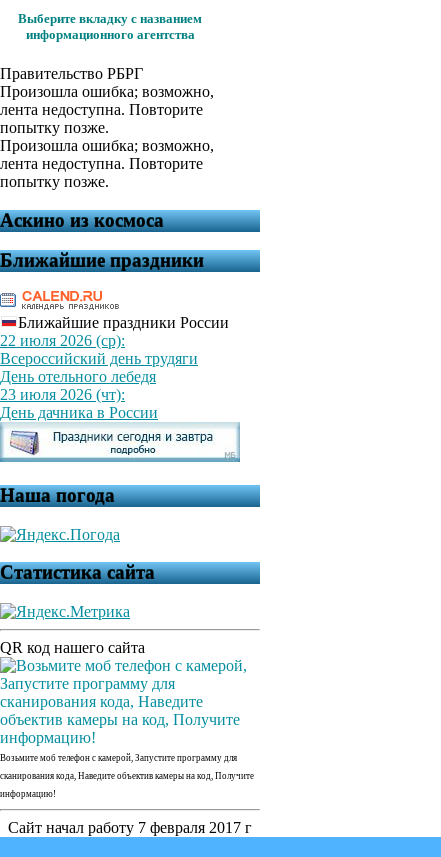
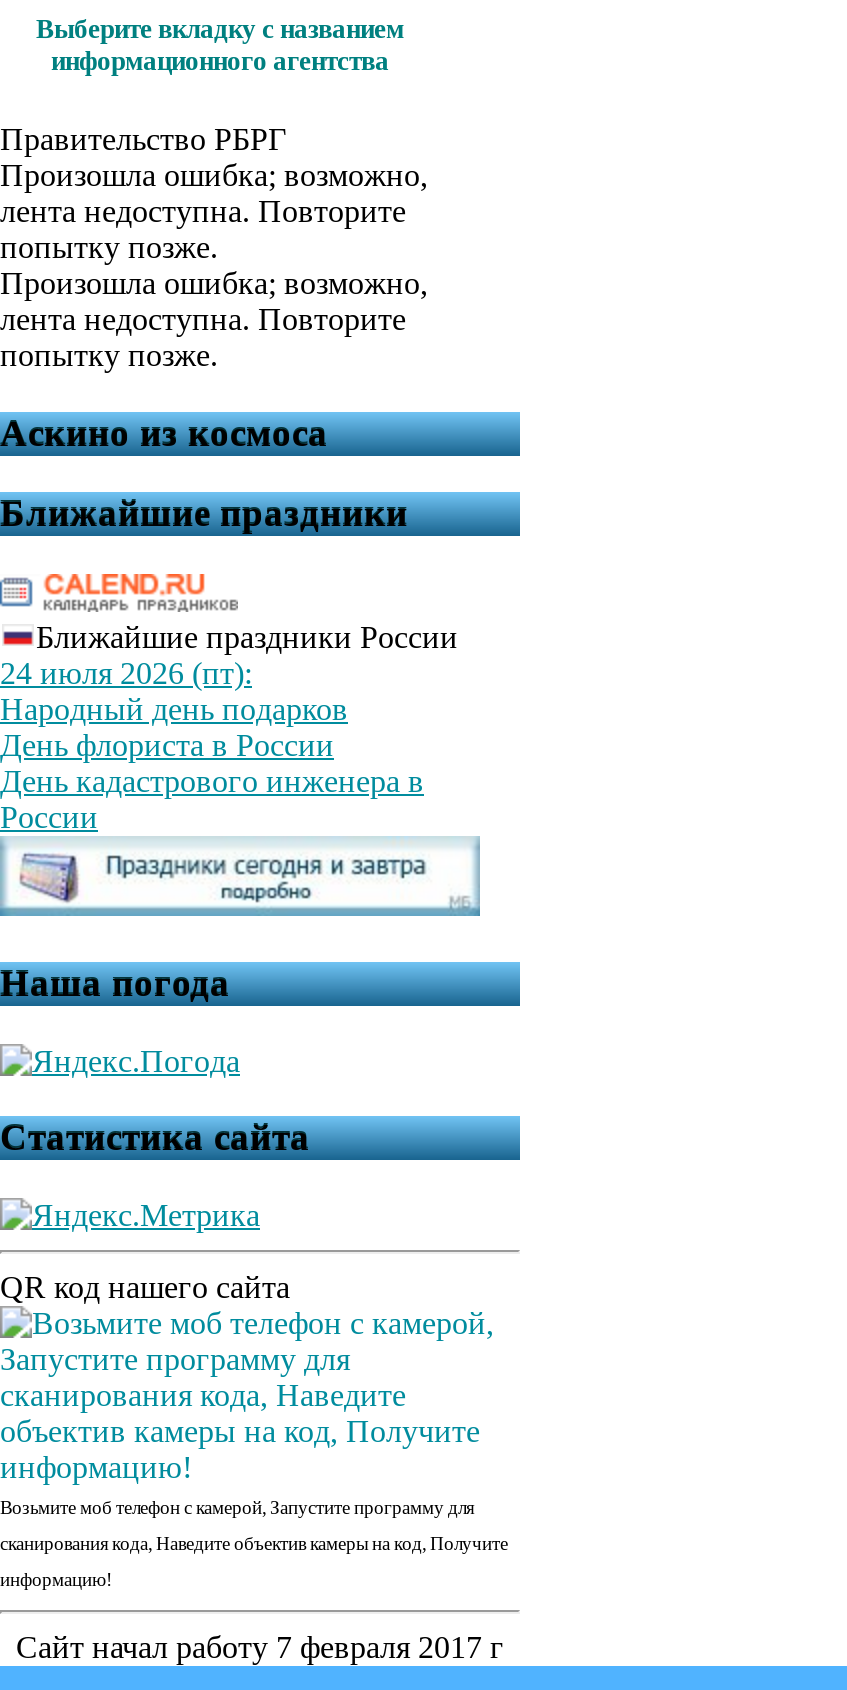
[0,332,198,421] 22 июля 2026 (ср): | Всероссийский день трудяги | День отельного лебедя | 23 июля 2026 (чт): | День дачника в России -> [0,656,424,834] 24 июля 2026 (пт): | Народный день подарков | День флориста в России | День кадастрового инженера в | России

